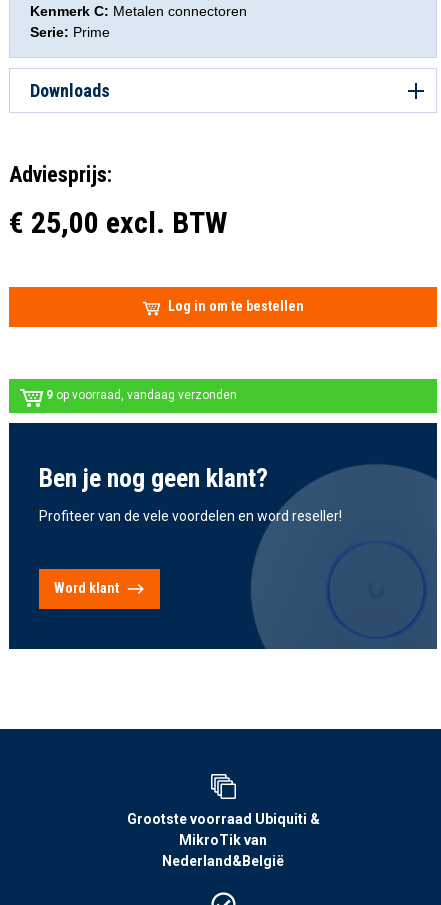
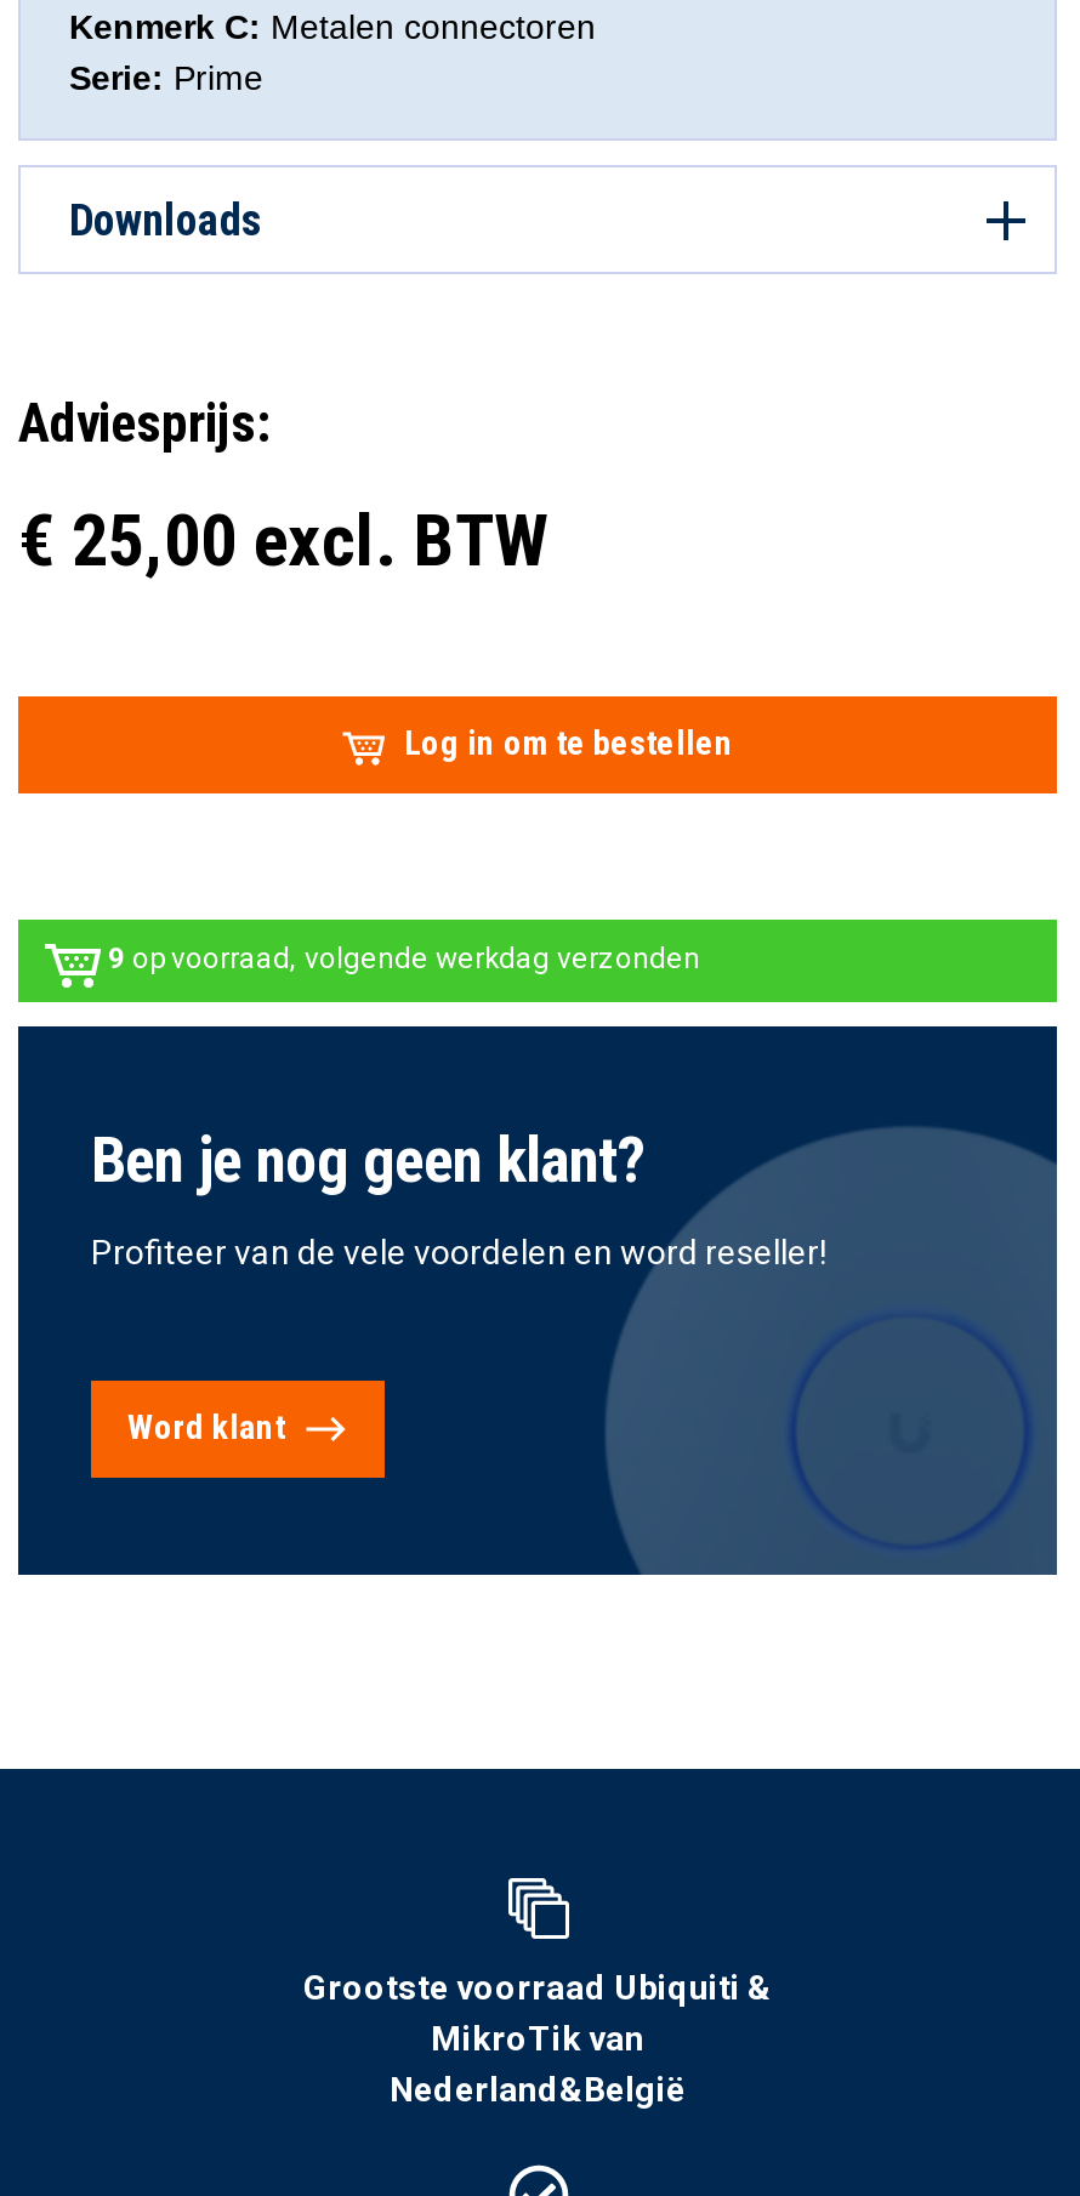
[46,388,237,402] 9 op voorraad, vandaag verzonden -> [108,941,700,975] 9 op voorraad, volgende werkdag verzonden

